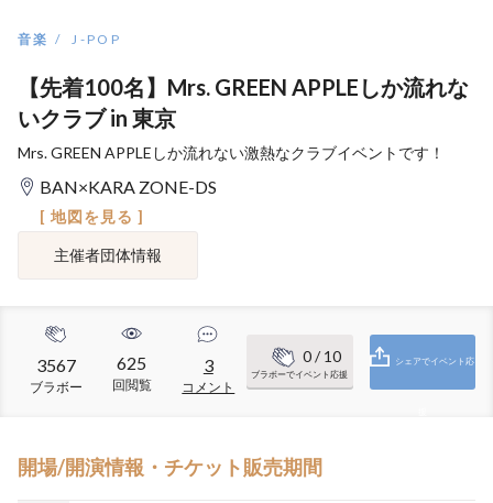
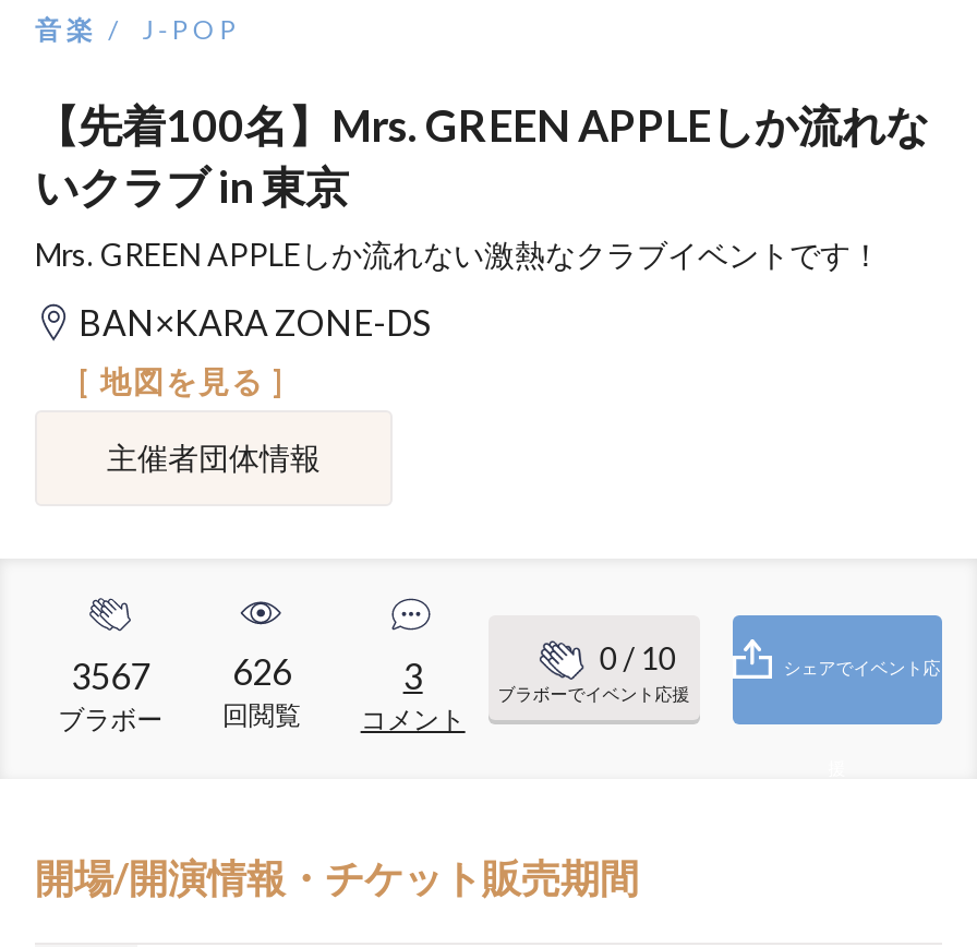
[36,352,147,375] 3567 625 -> [71,650,291,695] 3567 626

